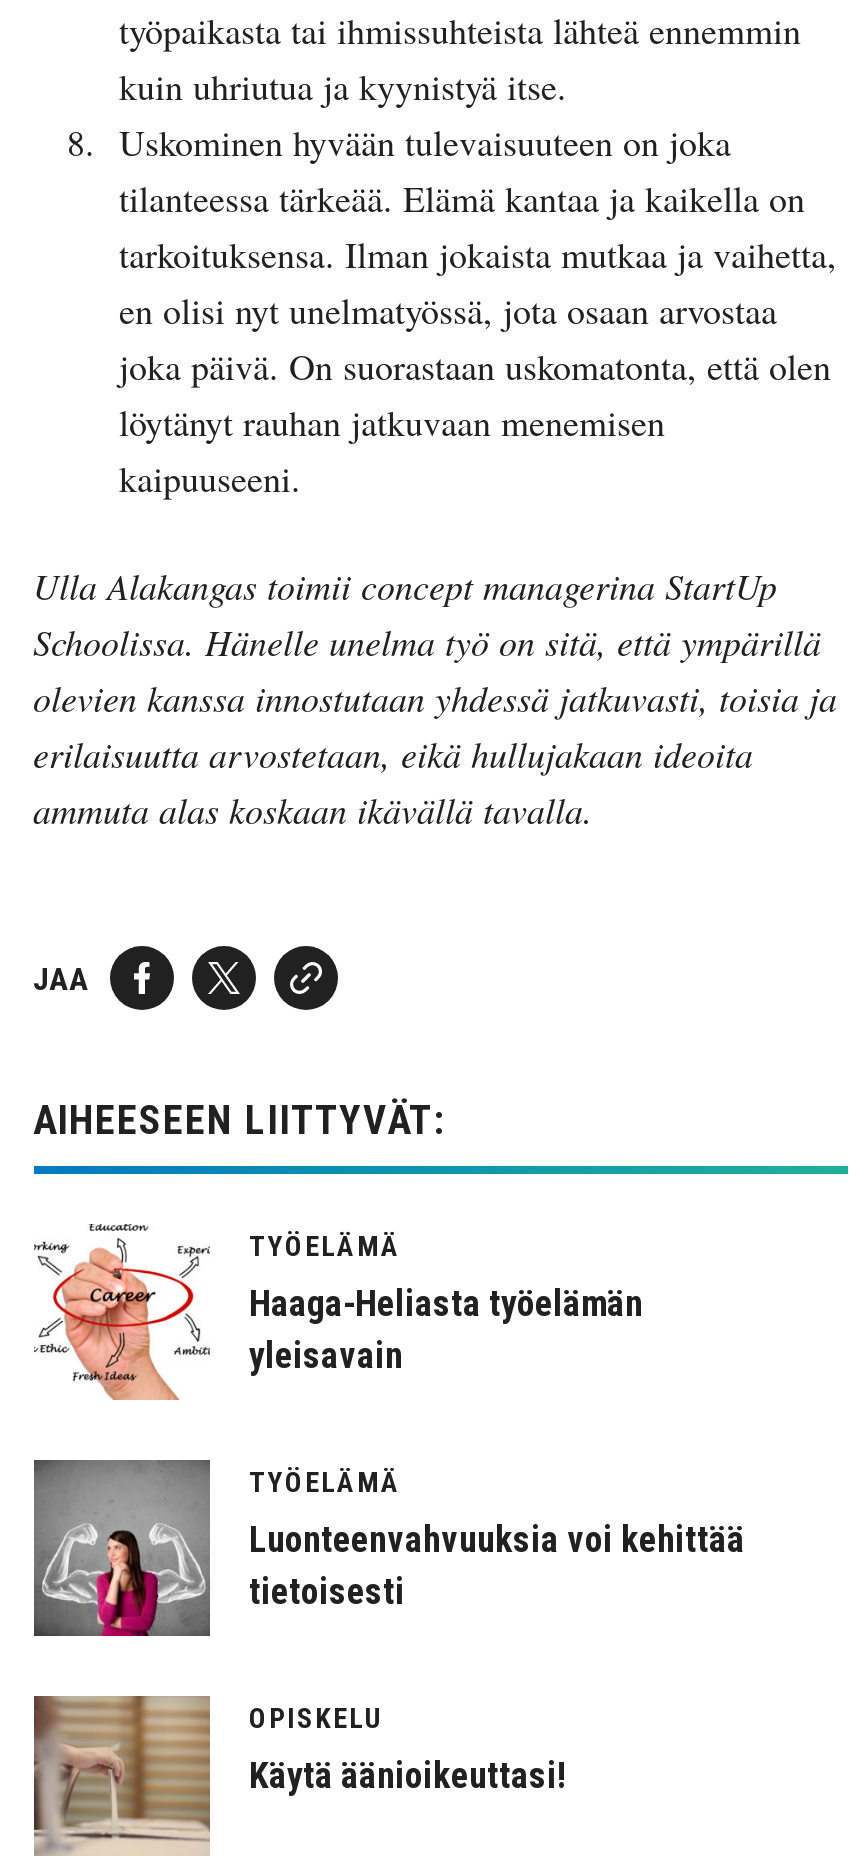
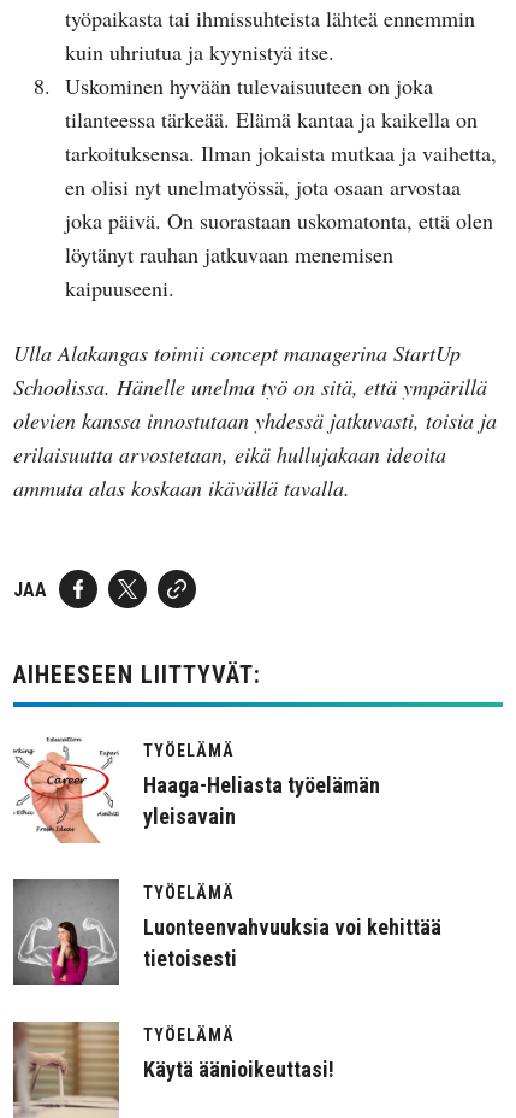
[249,1702,385,1734] OPISKELU -> [143,1025,234,1044] TYÖELÄMÄ

